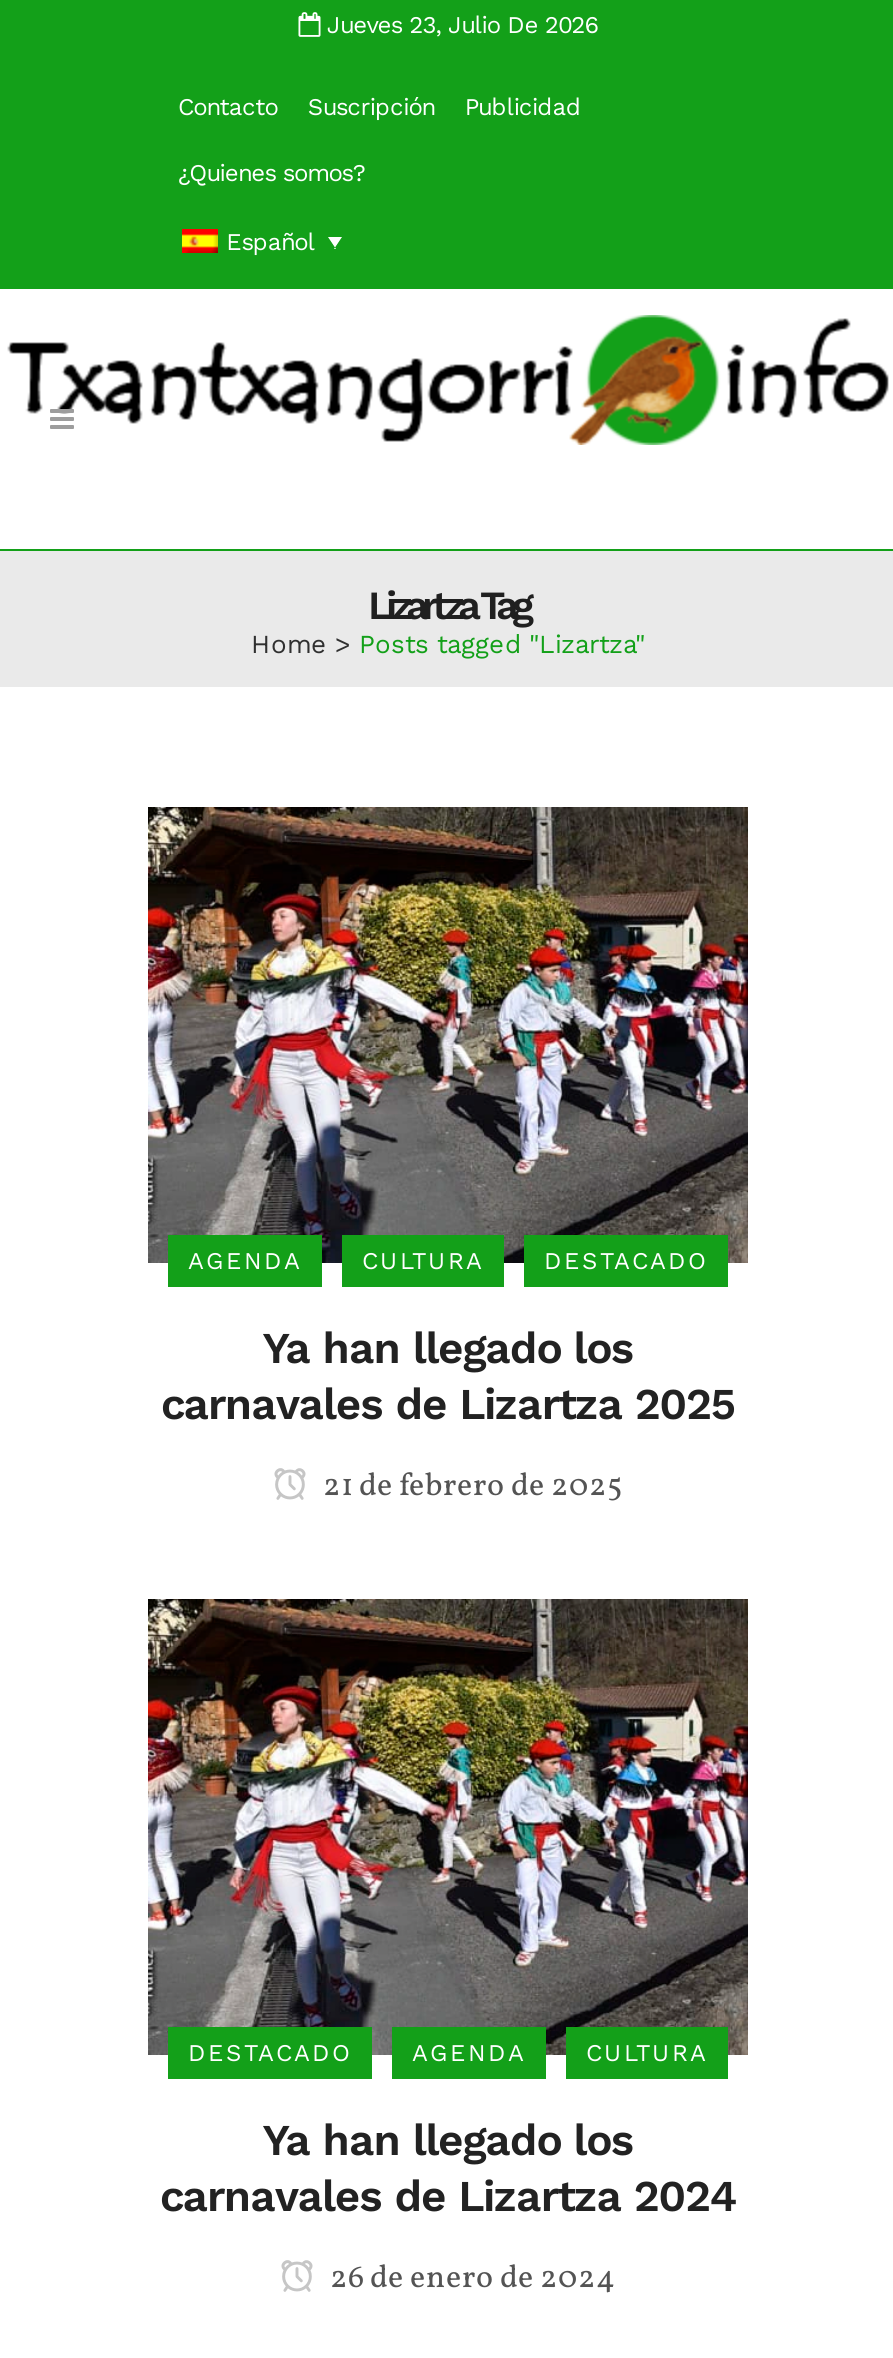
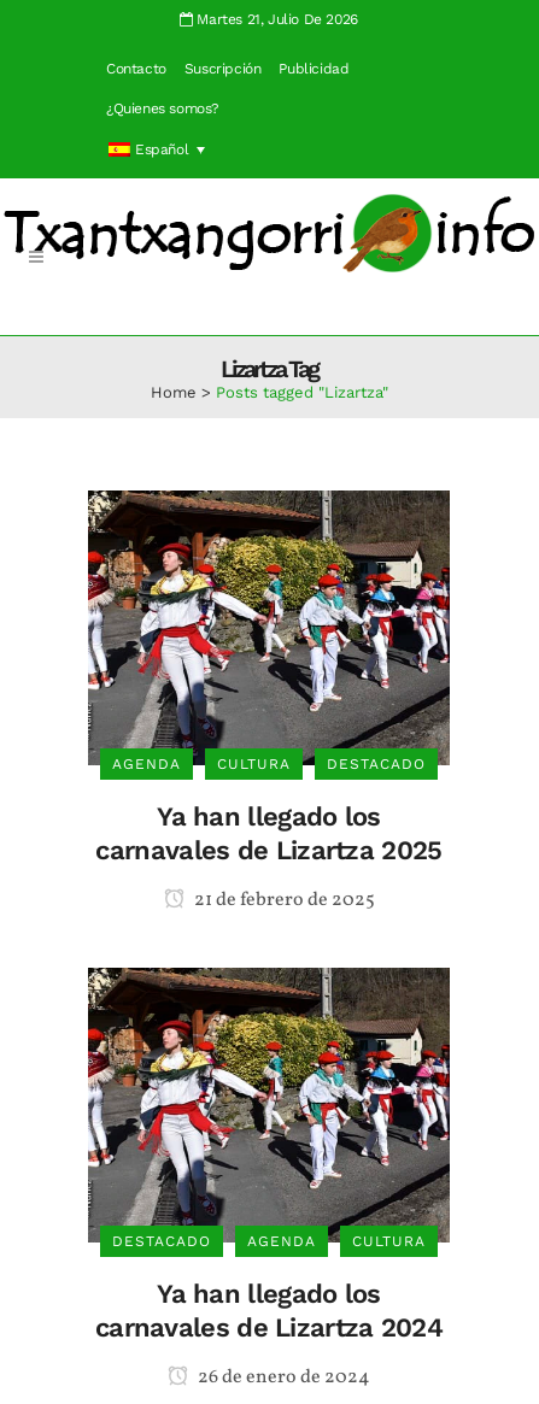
[320,11,598,39] Jueves 23, Julio De 2026 -> [193,11,358,28] Martes 21, Julio De 2026

